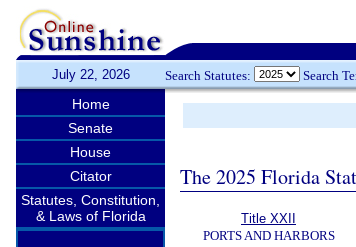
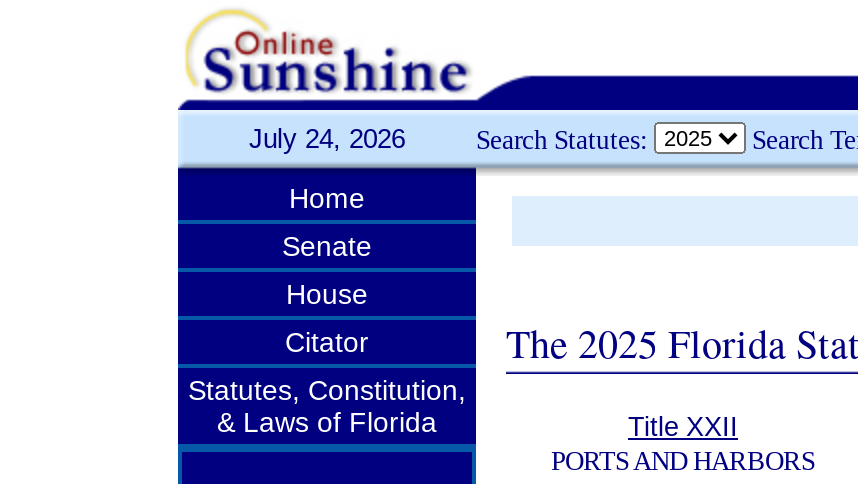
[51,67,129,82] July 22, 2026 -> [249,124,405,154] July 24, 2026

